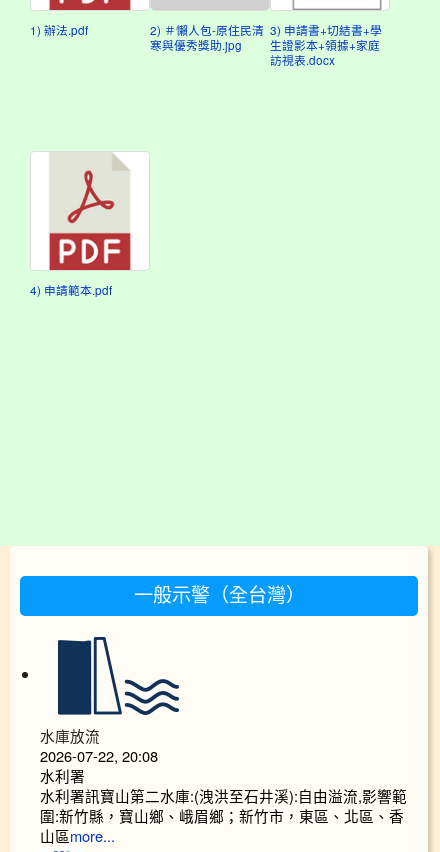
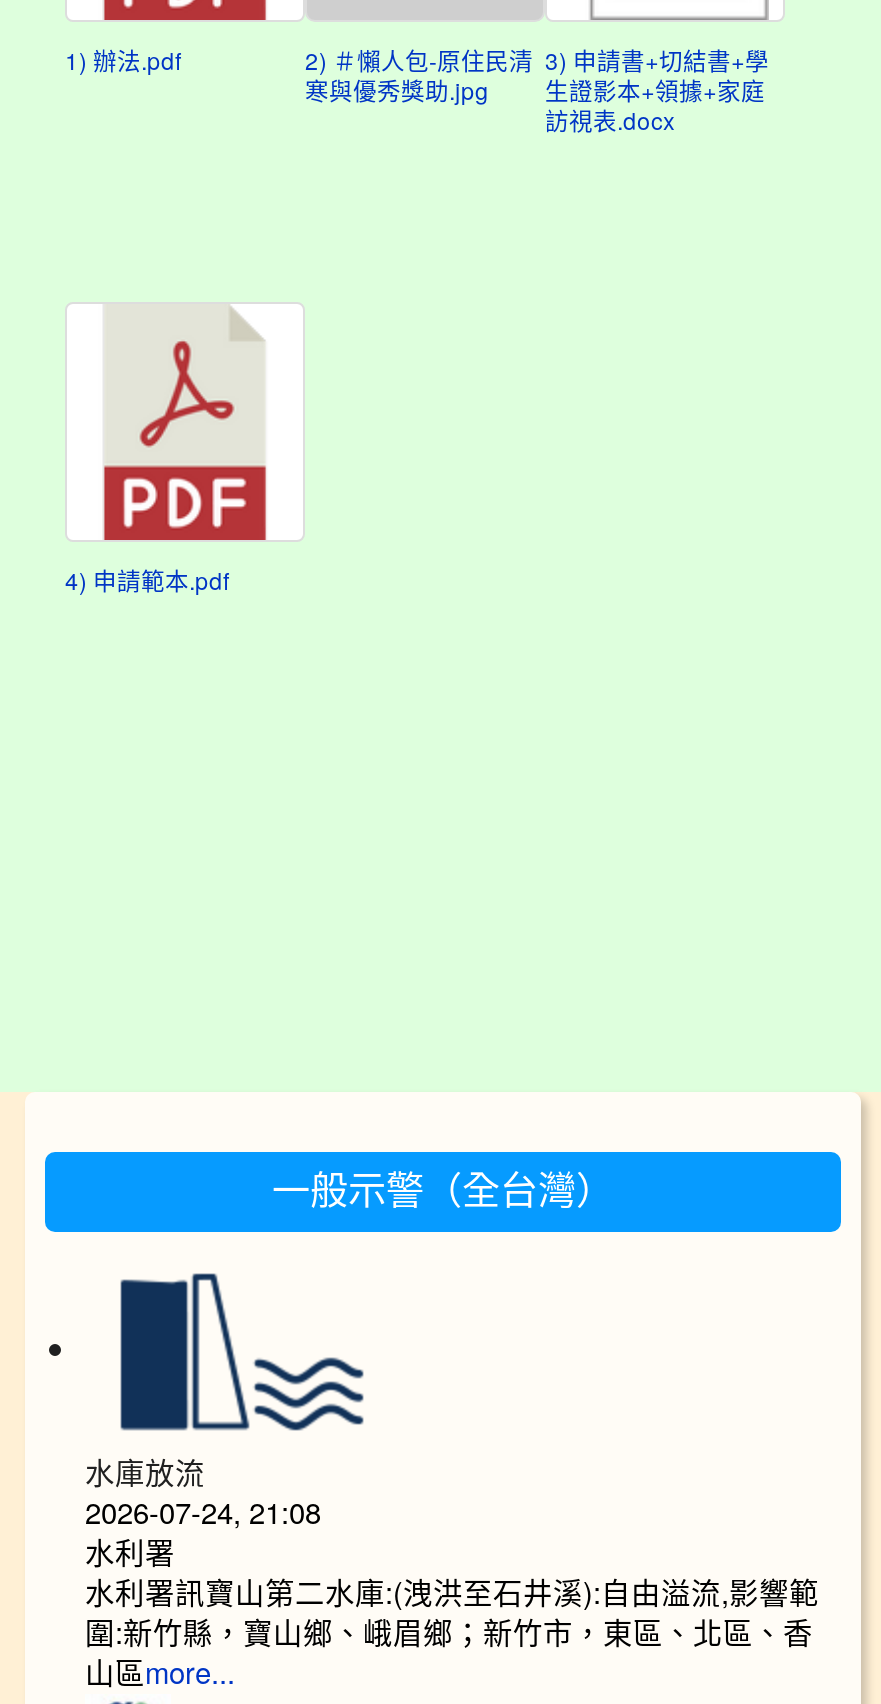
[40,745,158,766] 2026-07-22, 20:08 -> [85,1490,321,1532] 2026-07-24, 21:08

